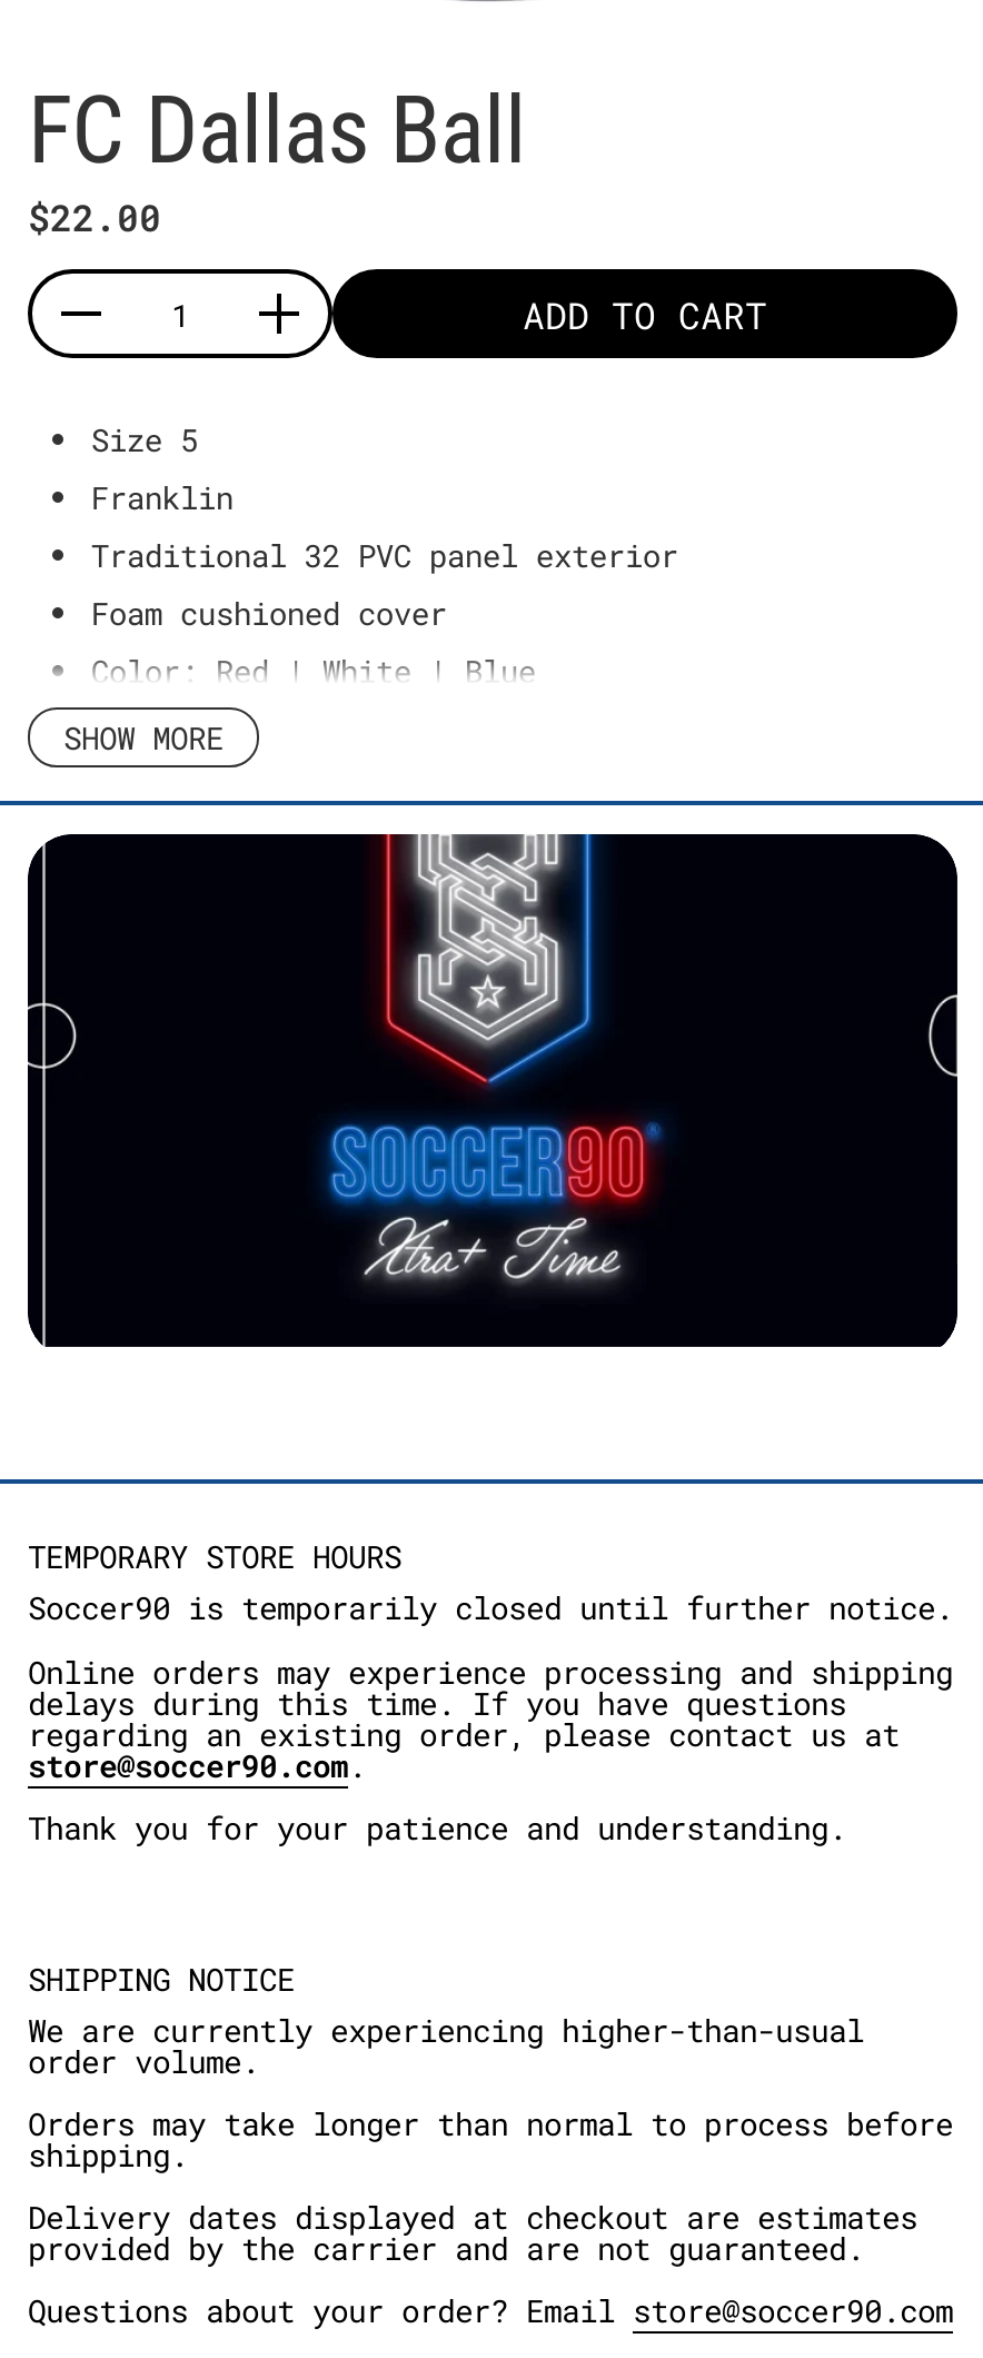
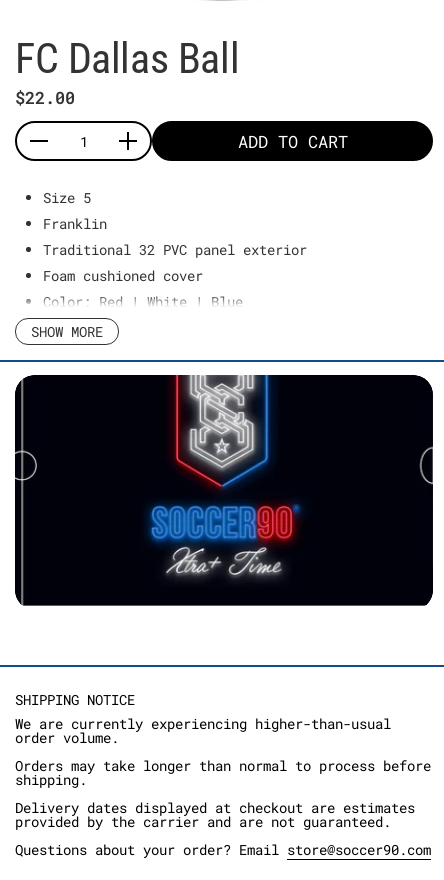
[28,1535,953,1848] TEMPORARY STORE HOURS | Soccer90 is temporarily closed until further notice. | Online orders may experience processing and shipping | delays during this time. If you have questions | regarding an existing order, please contact us at | store@soccer90.com. | Thank you for your patience and understanding. -> none

